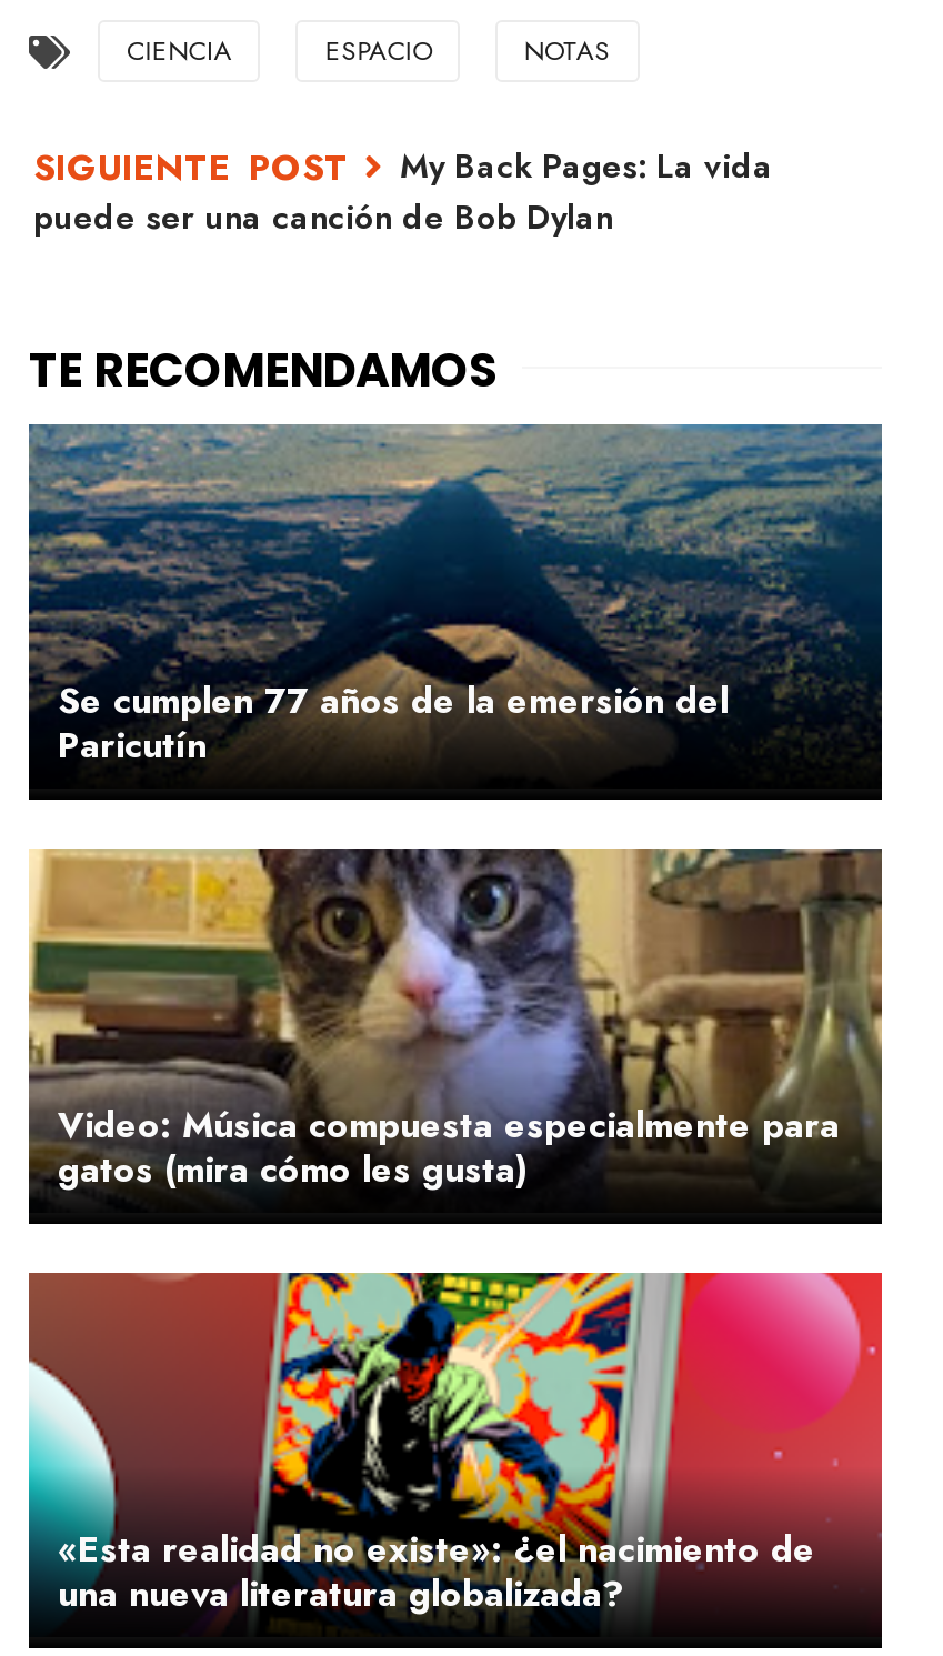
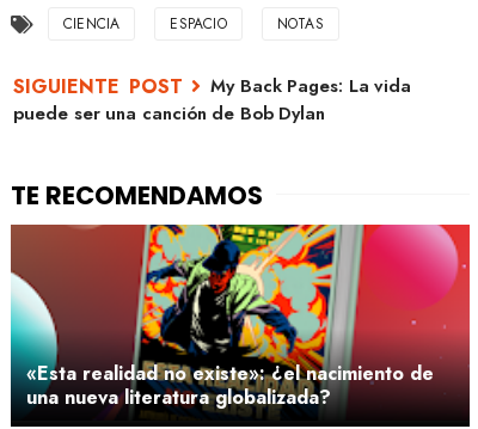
[27,422,884,773] [image] | Se cumplen 77 años de la emersión del | Paricutín -> none
[27,846,884,1226] [image] | Video: Música compuesta especialmente para | gatos (mira cómo les gusta) -> none

